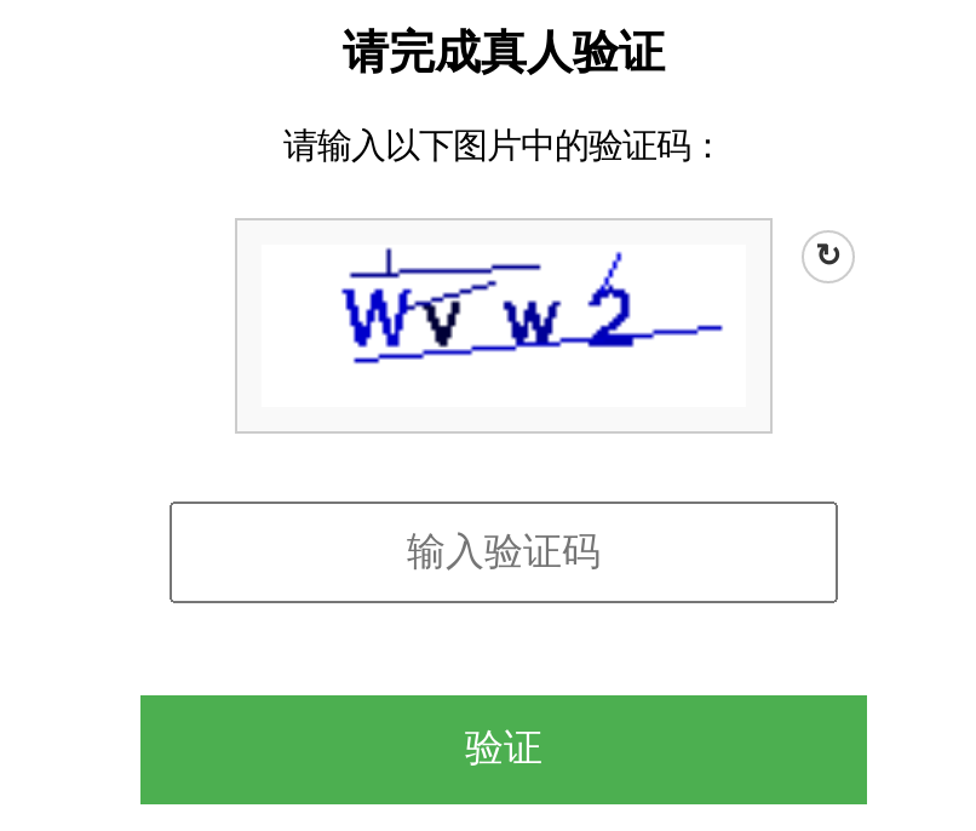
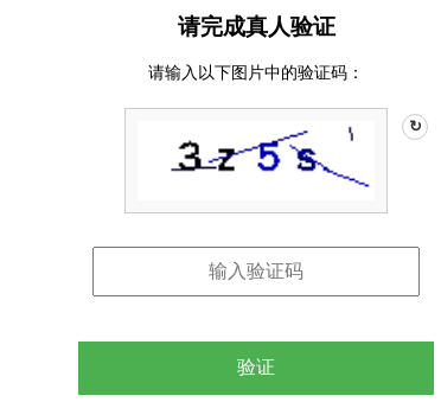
[332,247,734,380] [image] -> [170,123,370,189] [image]

